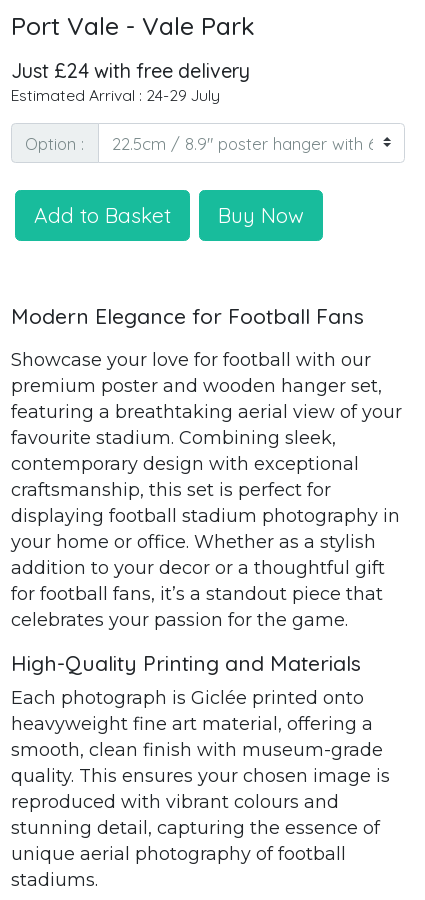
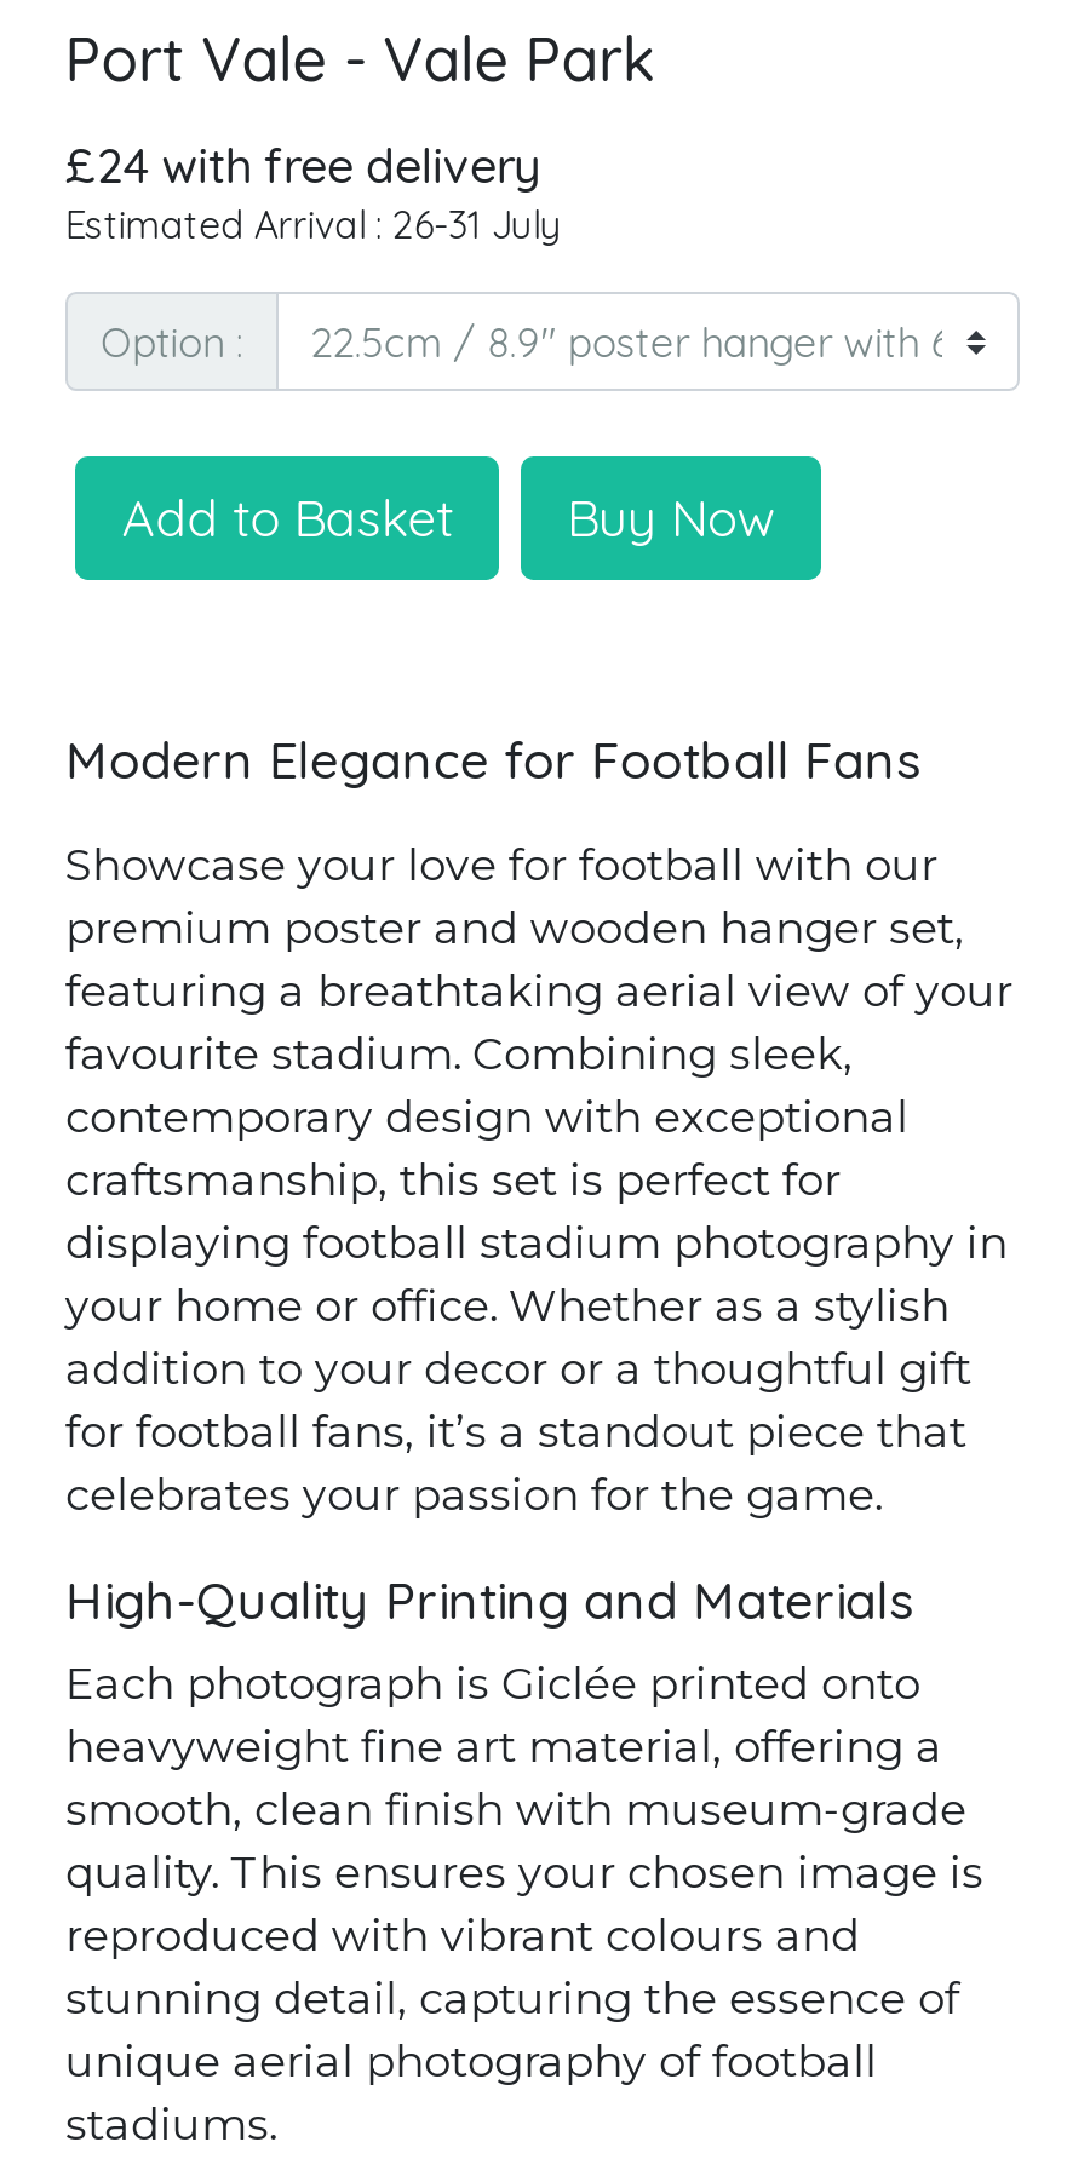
[11,58,250,105] Just £24 with free delivery | Estimated Arrival : 24-29 July -> [65,135,562,249] £24 with free delivery | Estimated Arrival : 26-31 July

